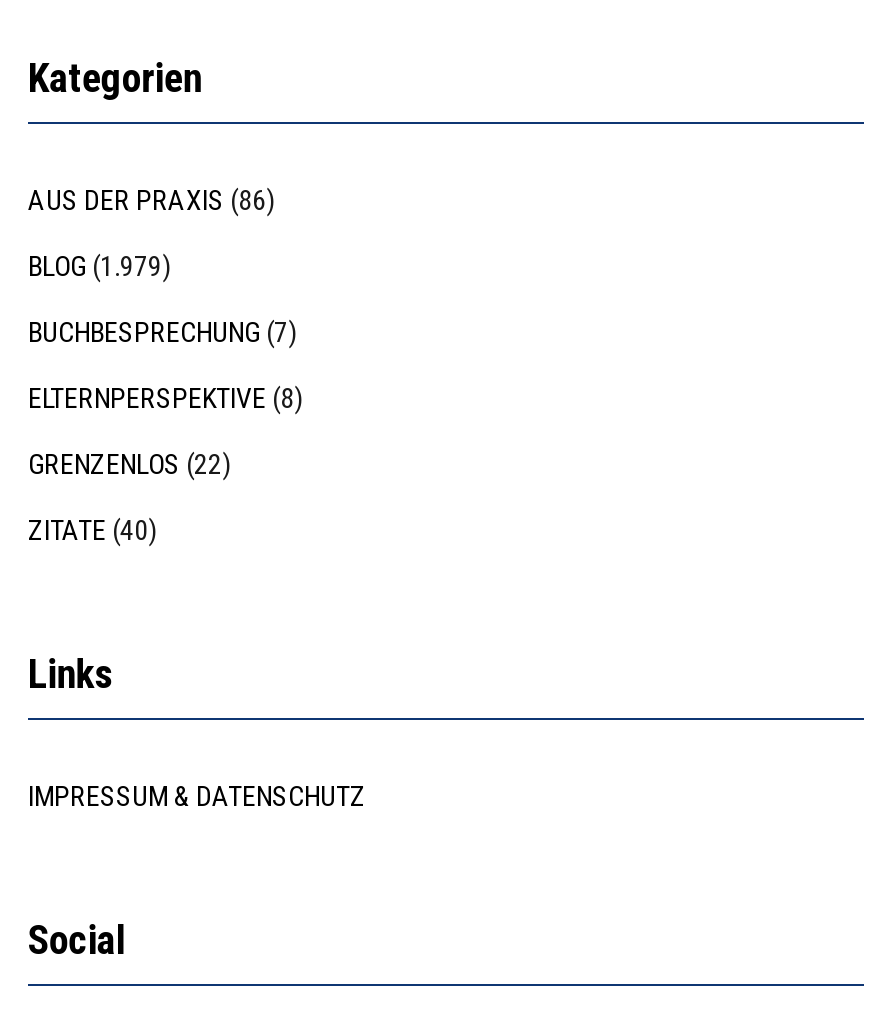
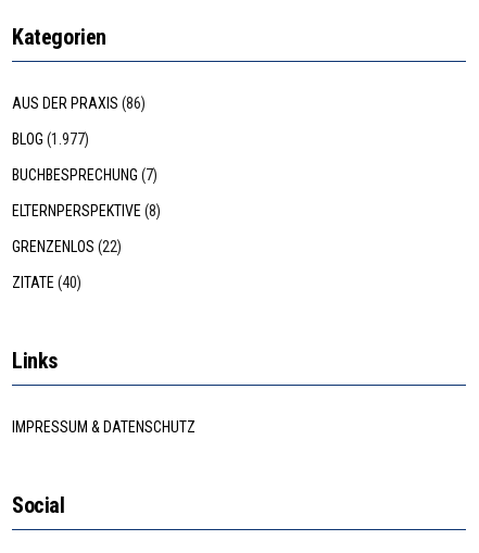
[28,250,170,282] BLOG (1.979) -> [12,131,89,148] BLOG (1.977)

